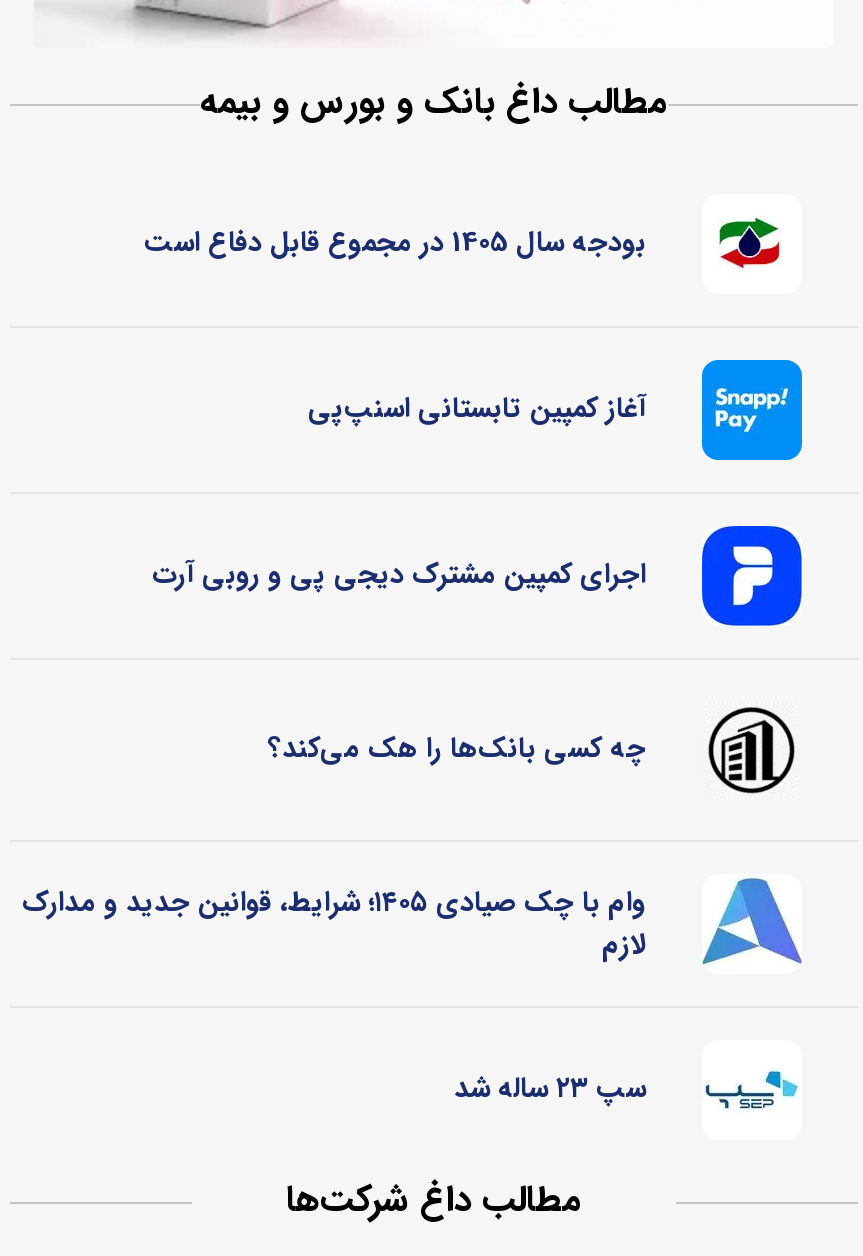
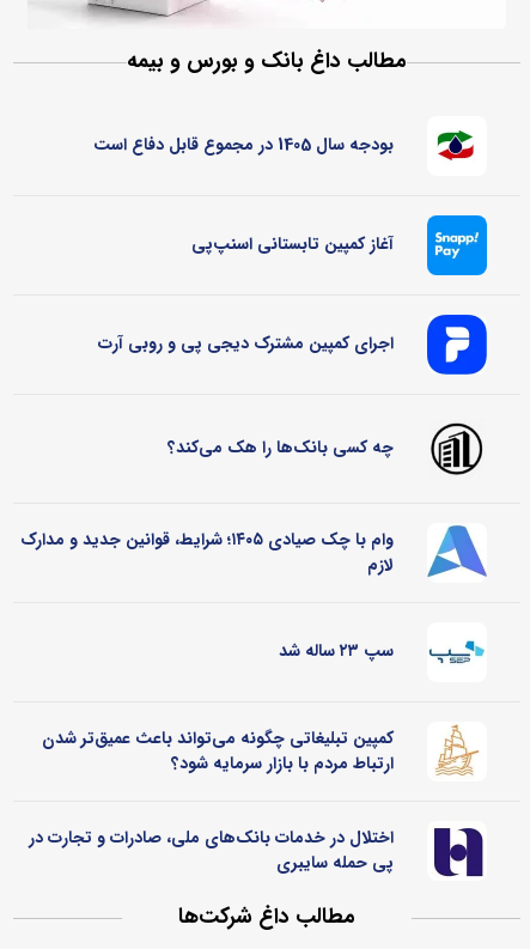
none -> [29,724,479,876] [image] | کمپین‌ تبلیغاتی چگونه می‌تواند باعث عمیق‌تر شدن | ارتباط مردم با بازار سرمایه شود؟ | اختلال در خدمات بانک‌های ملی، صادرات و تجارت در | پی حمله سایبری
none -> [433,827,485,877] [image]

